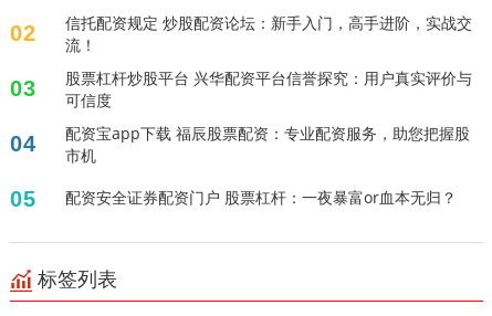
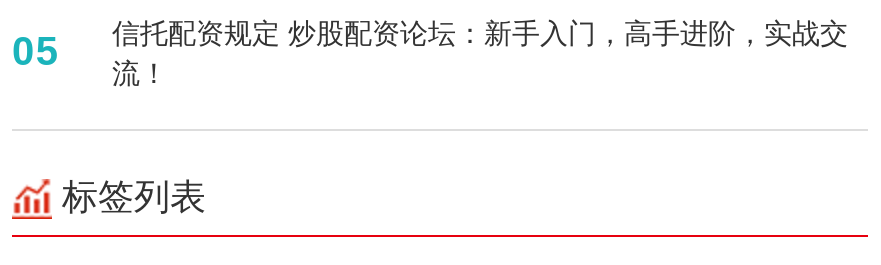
[10,12,472,55] 02 信托配资规定 炒股配资论坛：新手入门，高手进阶，实战交 流！ -> [12,12,848,90] 05 信托配资规定 炒股配资论坛：新手入门，高手进阶，实战交 流！
[10,67,472,211] 03 | 股票杠杆炒股平台 兴华配资平台信誉探究：用户真实评价与 | 可信度 | 04 | 配资宝app下载 福辰股票配资：专业配资服务，助您把握股 | 市机 | 05 | 配资安全证券配资门户 股票杠杆：一夜暴富or血本无归？ -> none

